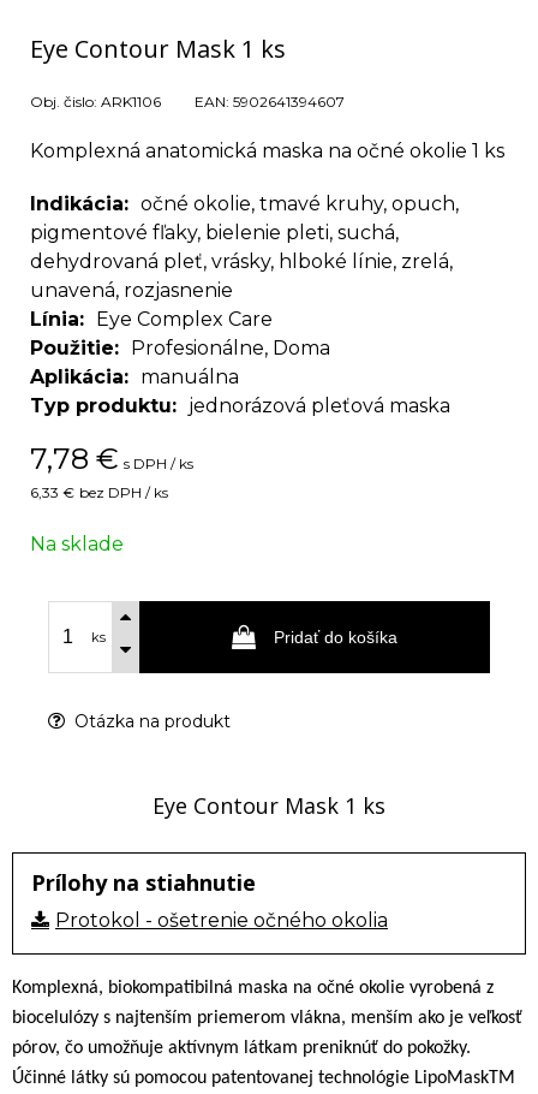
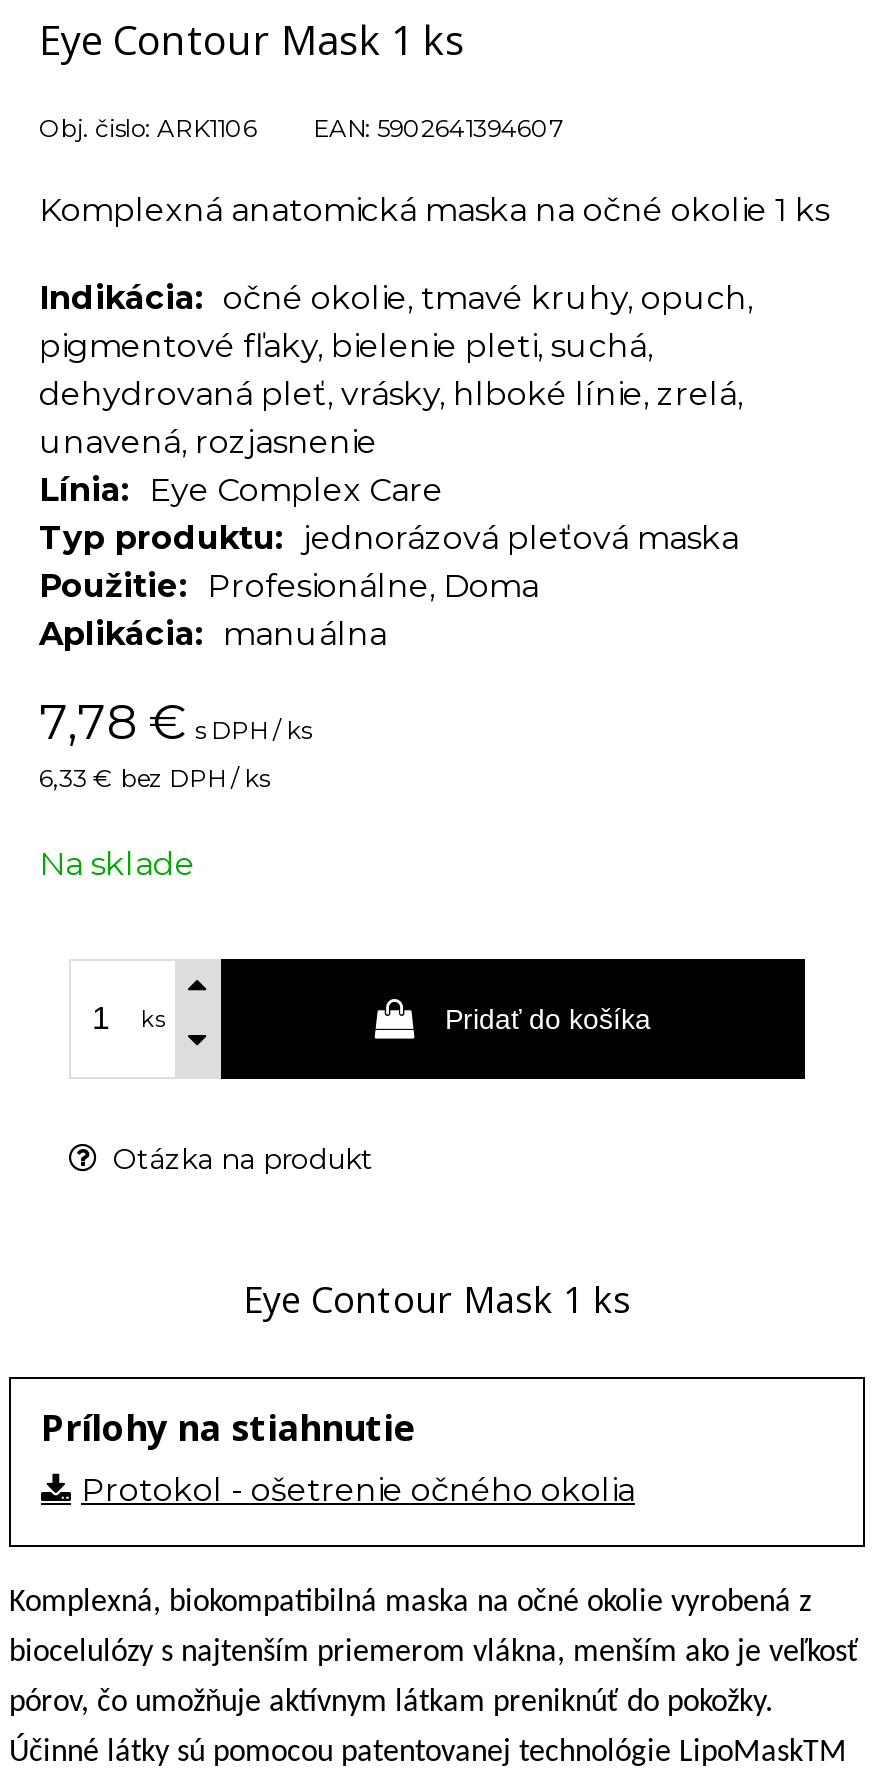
moved [30,337,330,388] -> [39,567,539,653]: Použitie | Profesionálne, Doma | Aplikácia | manuálna
moved [30,394,450,417] -> [39,519,739,557]: Typ produktu | jednorázová pleťová maska

